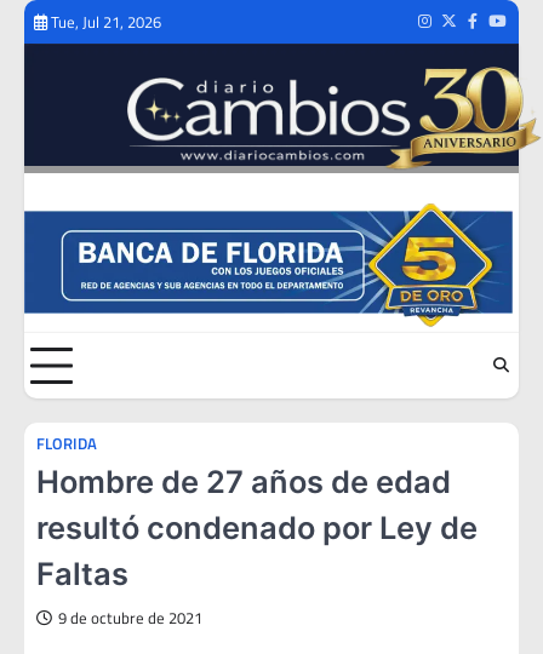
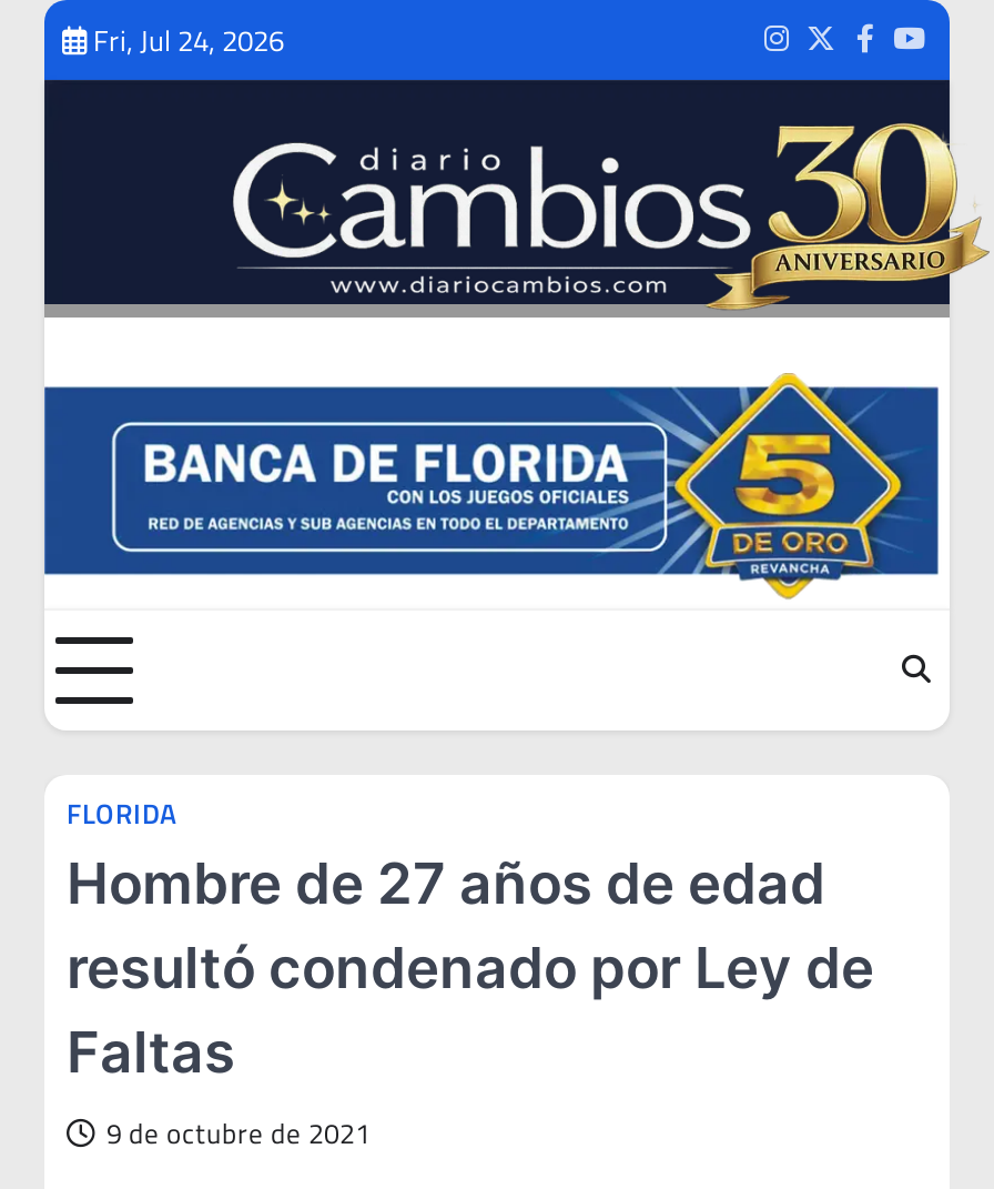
[51,9,161,33] Tue, Jul 21, 2026 -> [93,17,284,61] Fri, Jul 24, 2026

